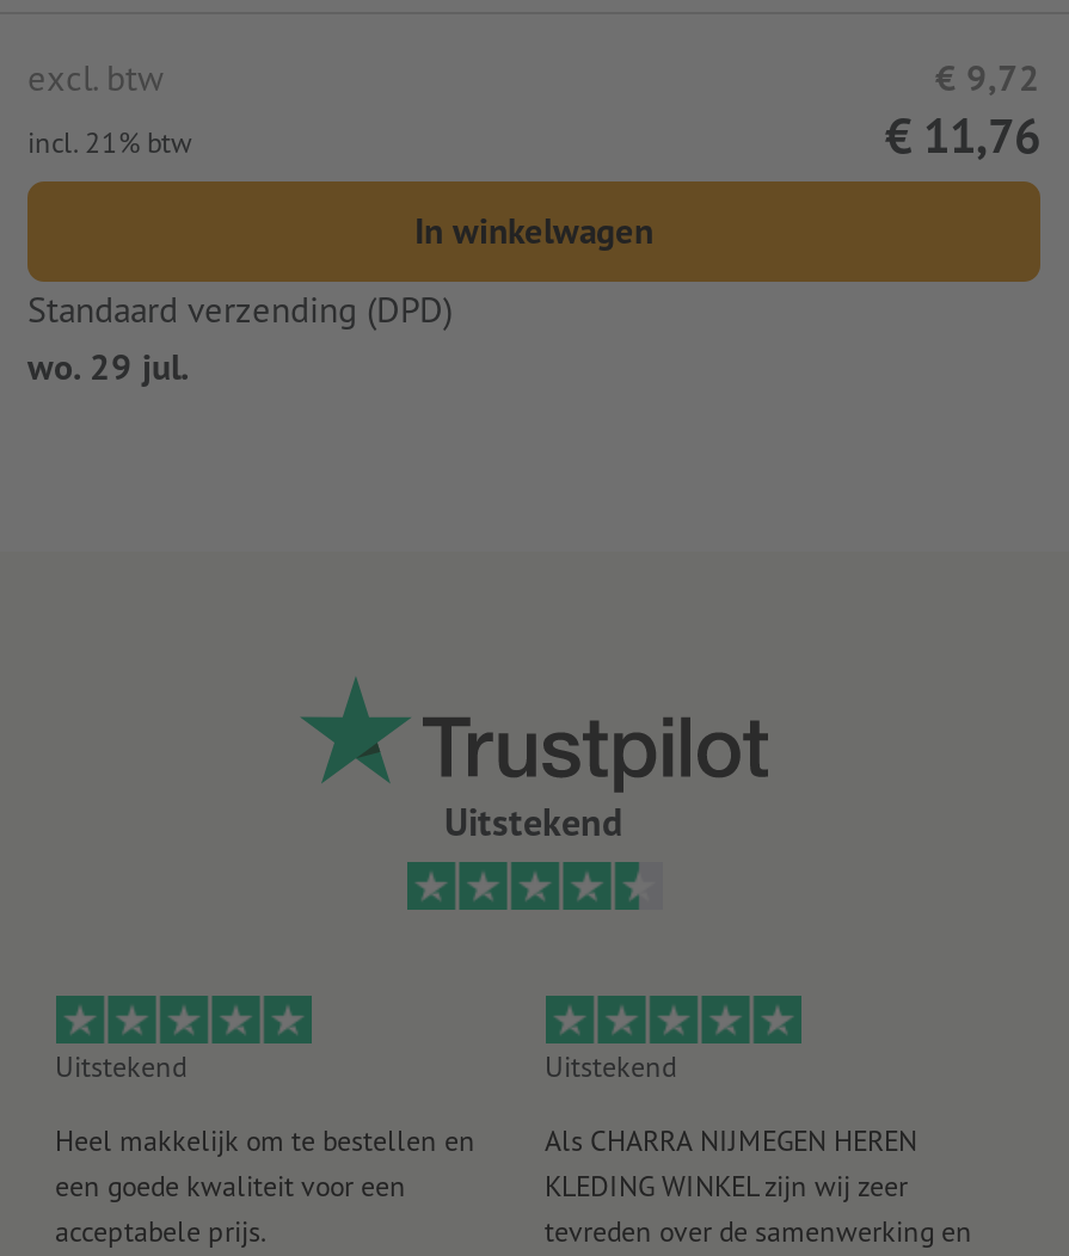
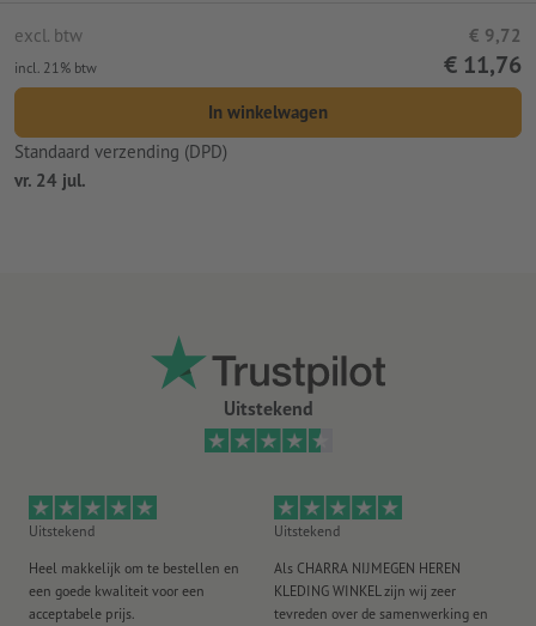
[27,345,190,390] wo. 29 jul. -> [14,169,86,192] vr. 24 jul.

